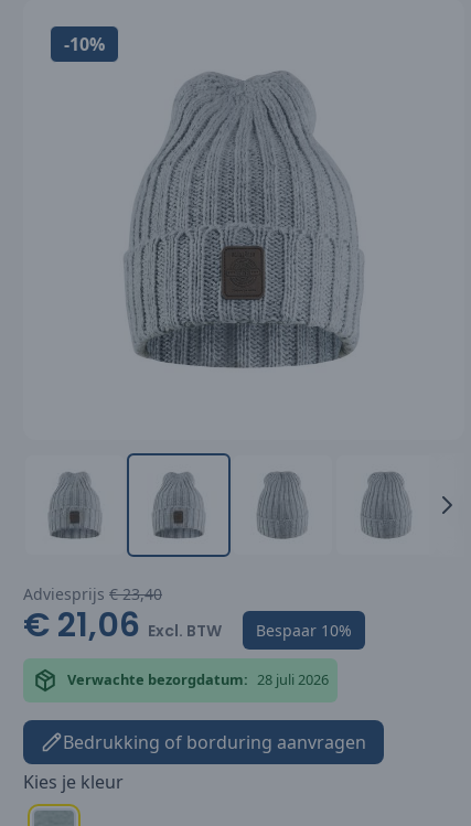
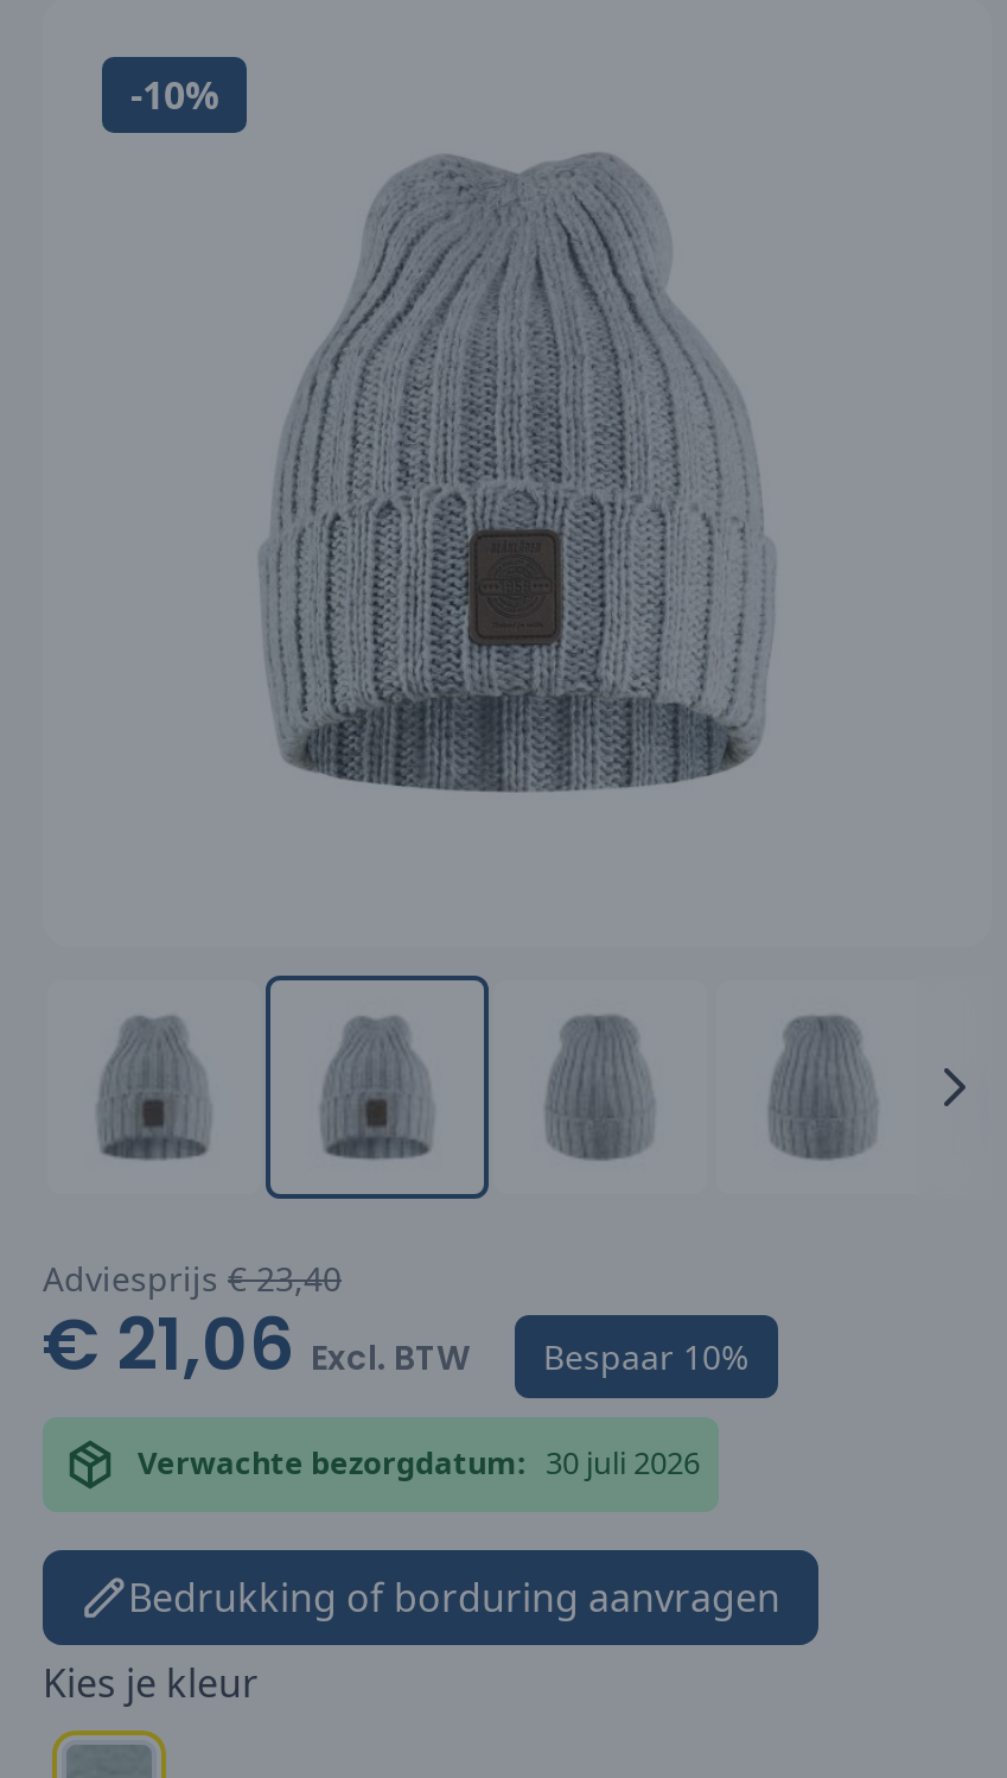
[67,670,329,689] Verwachte bezorgdatum: 28 juli 2026 -> [138,1441,700,1484] Verwachte bezorgdatum: 30 juli 2026

